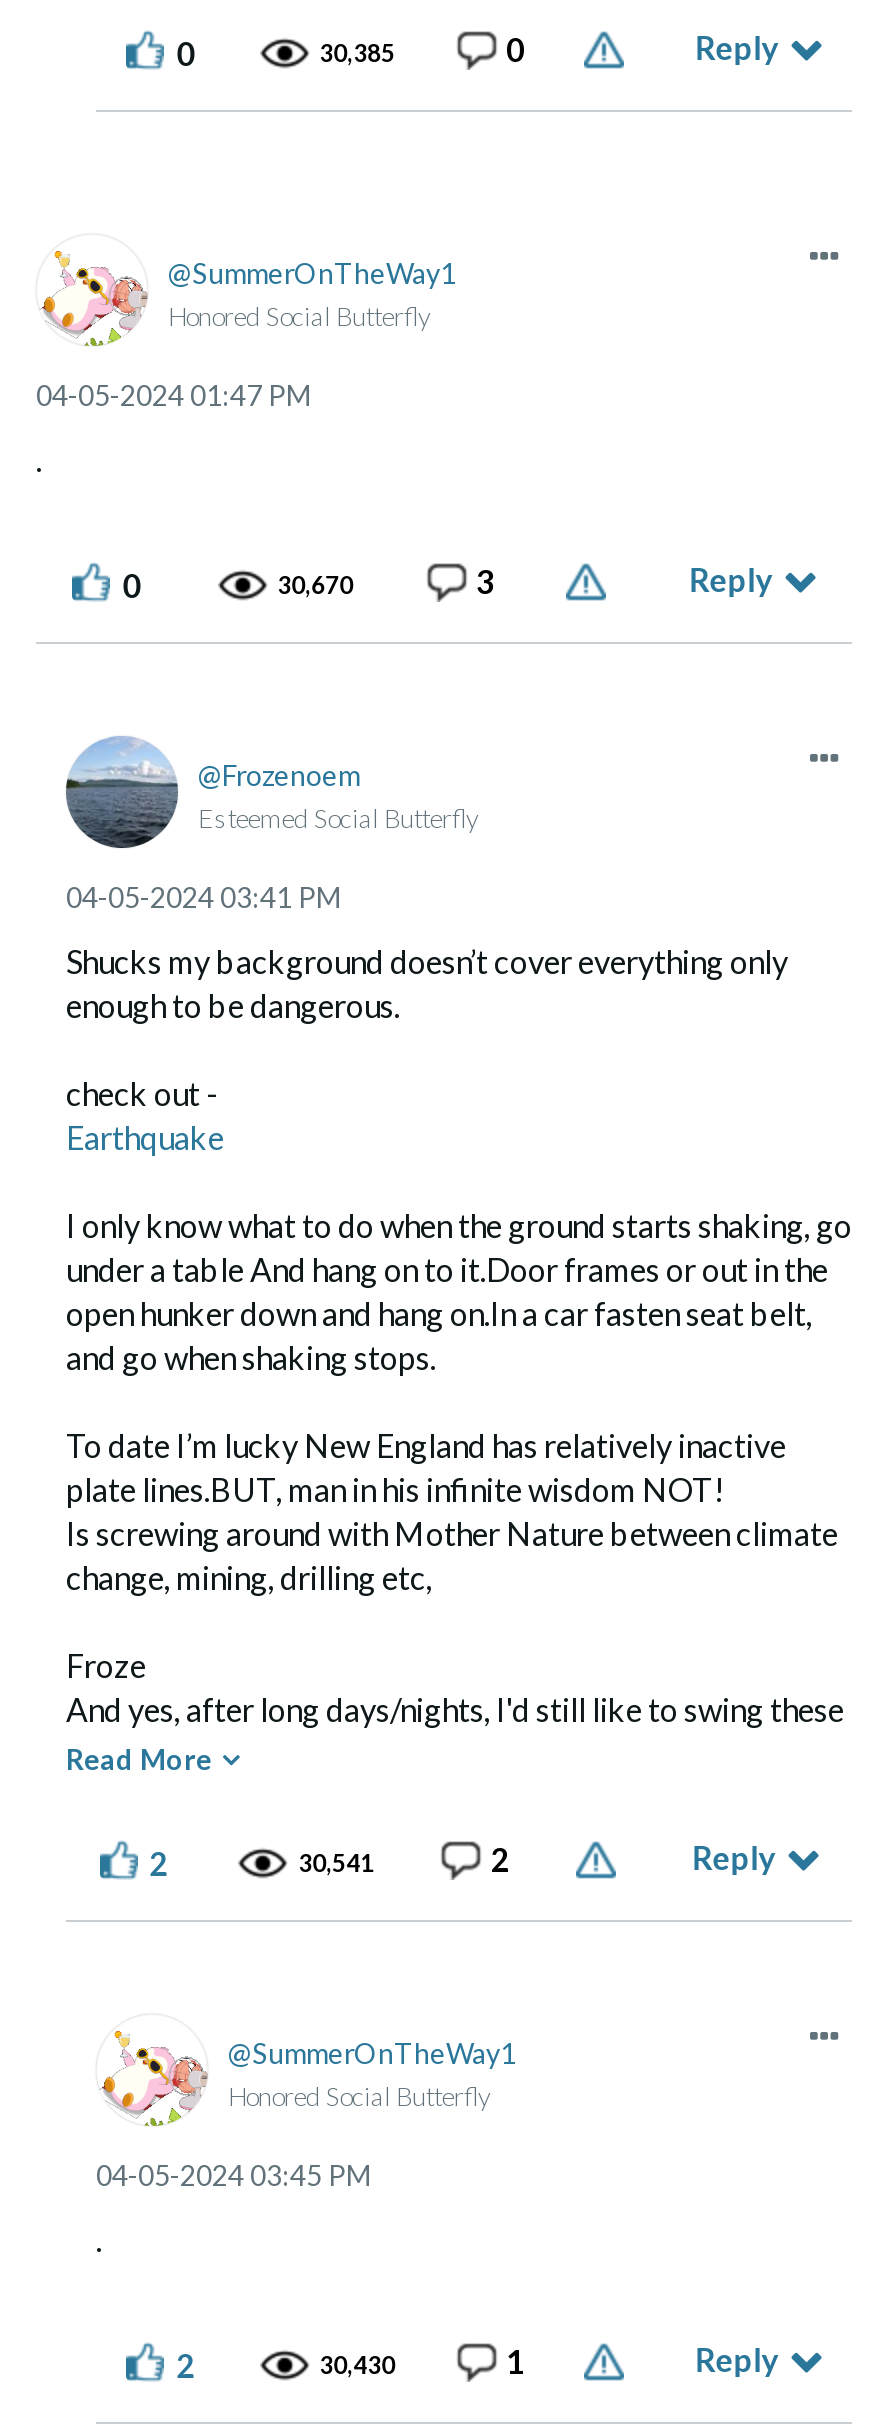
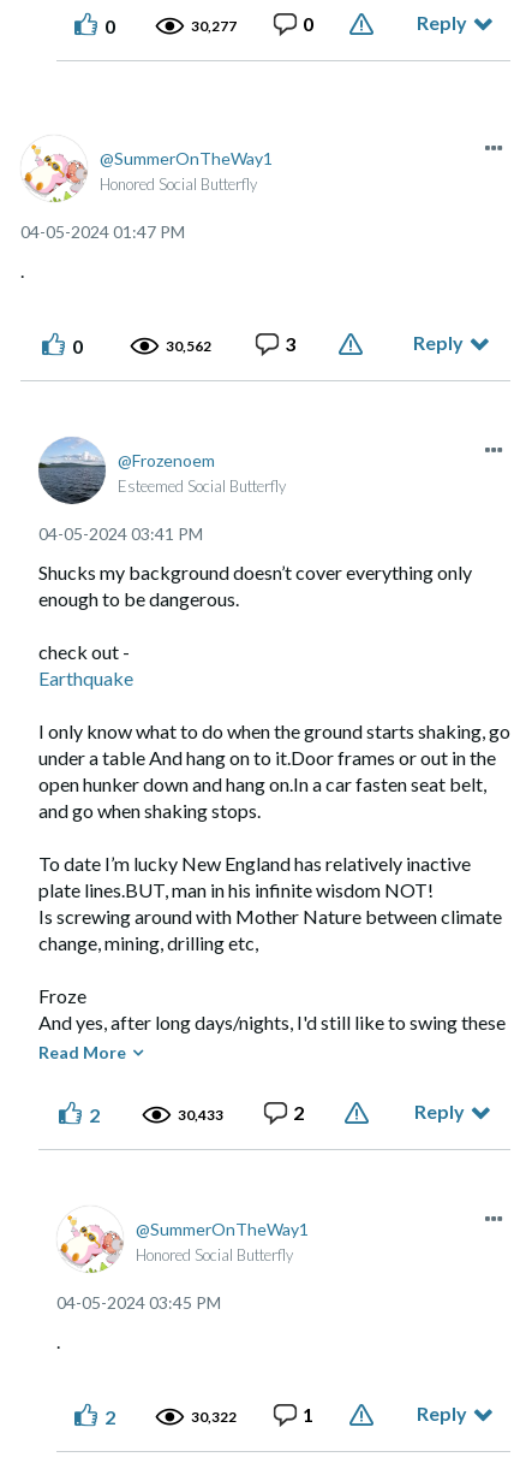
[319,37,395,67] 30,385 -> [190,16,236,35] 30,277
[277,569,353,599] 30,670 -> [165,337,211,355] 30,562
[298,1847,374,1877] 30,541 -> [178,1105,223,1123] 30,433
[319,2349,395,2379] 30,430 -> [190,1407,236,1425] 30,322

